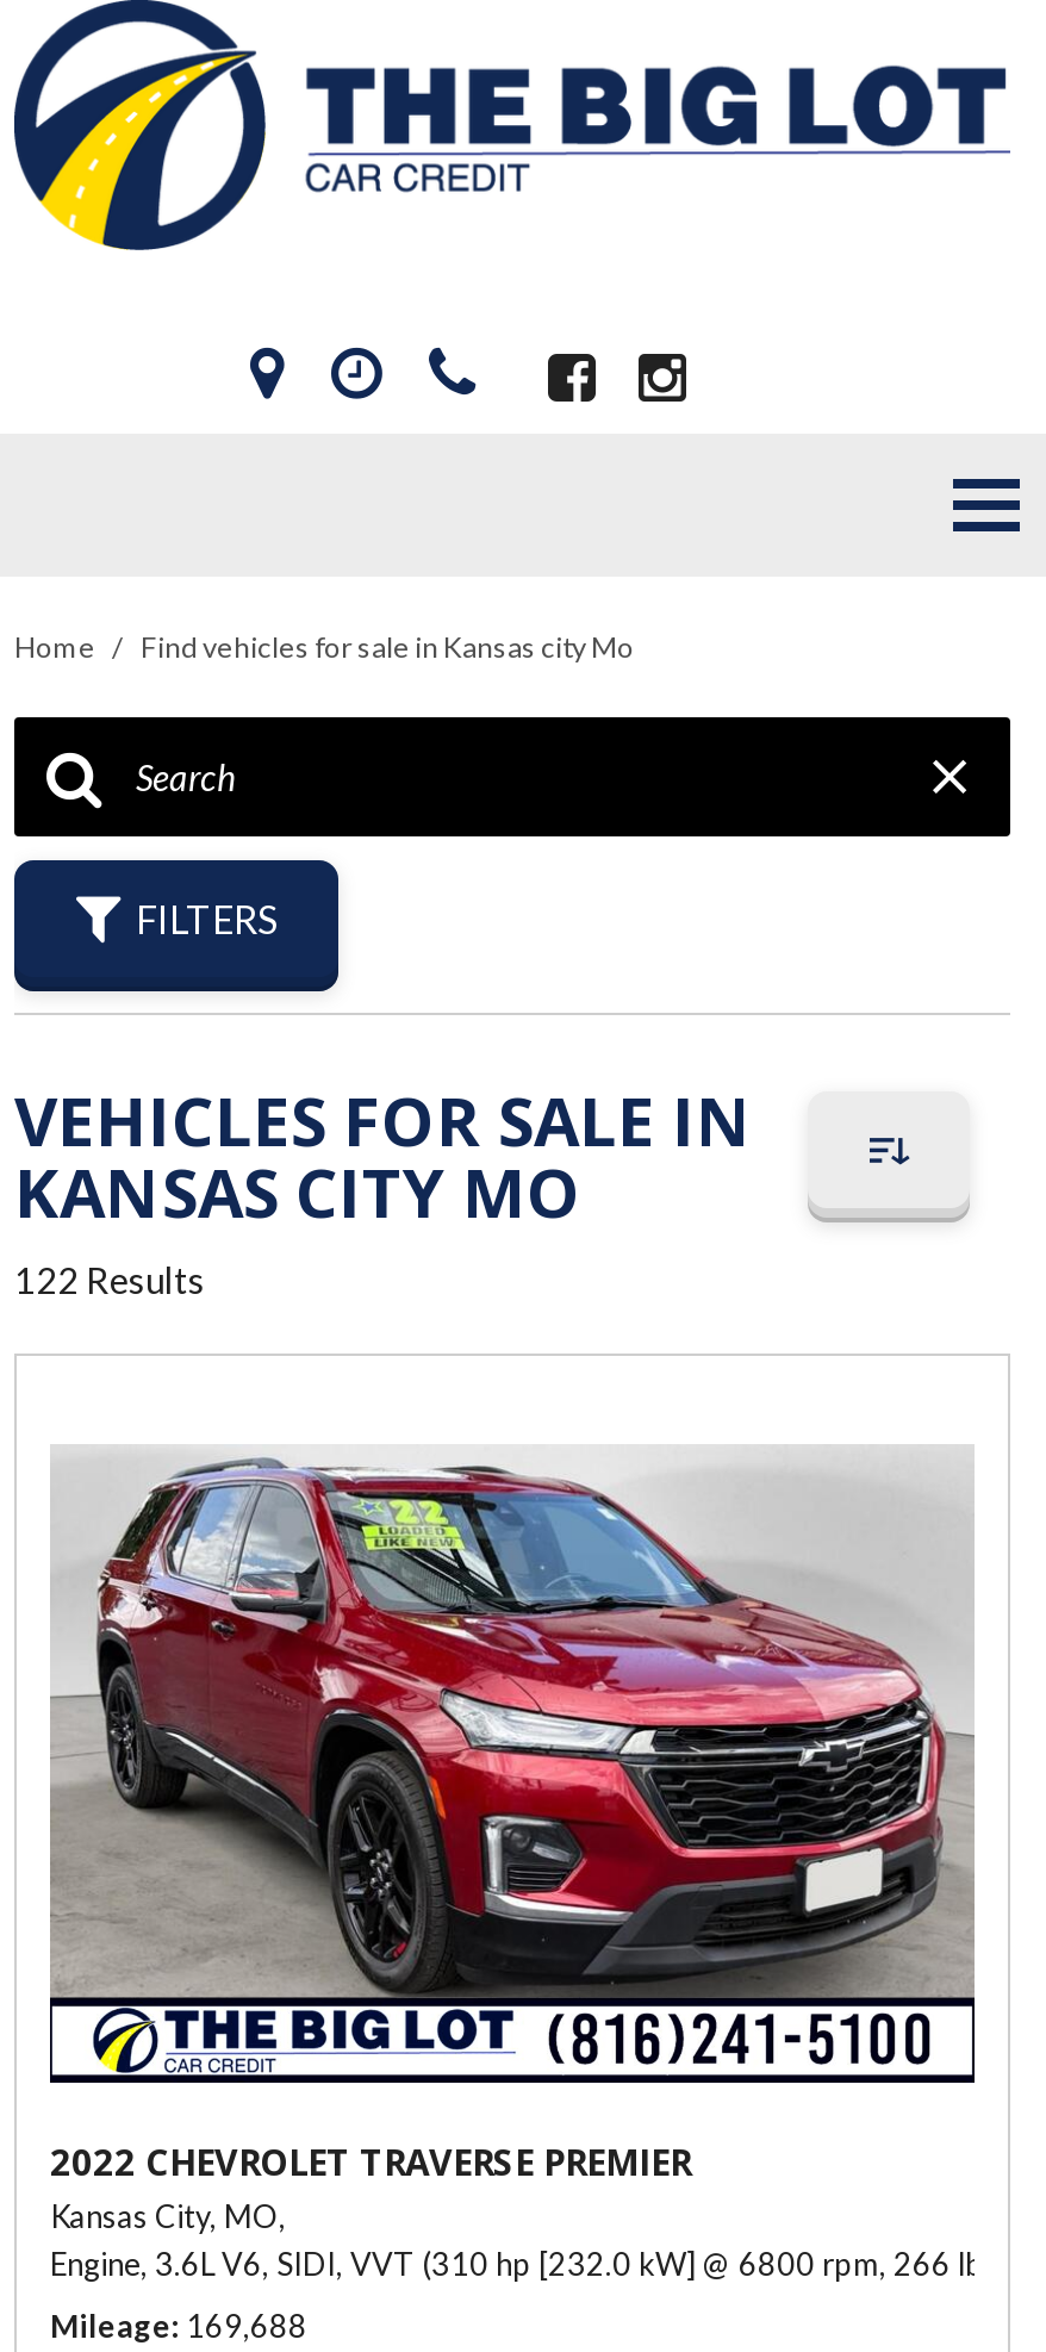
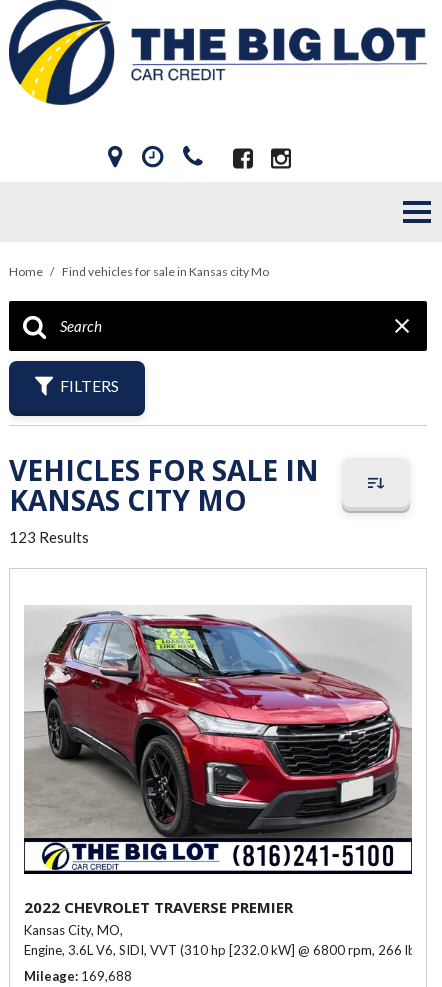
[14,1258,205,1301] 122 Results -> [9,528,89,546] 123 Results

